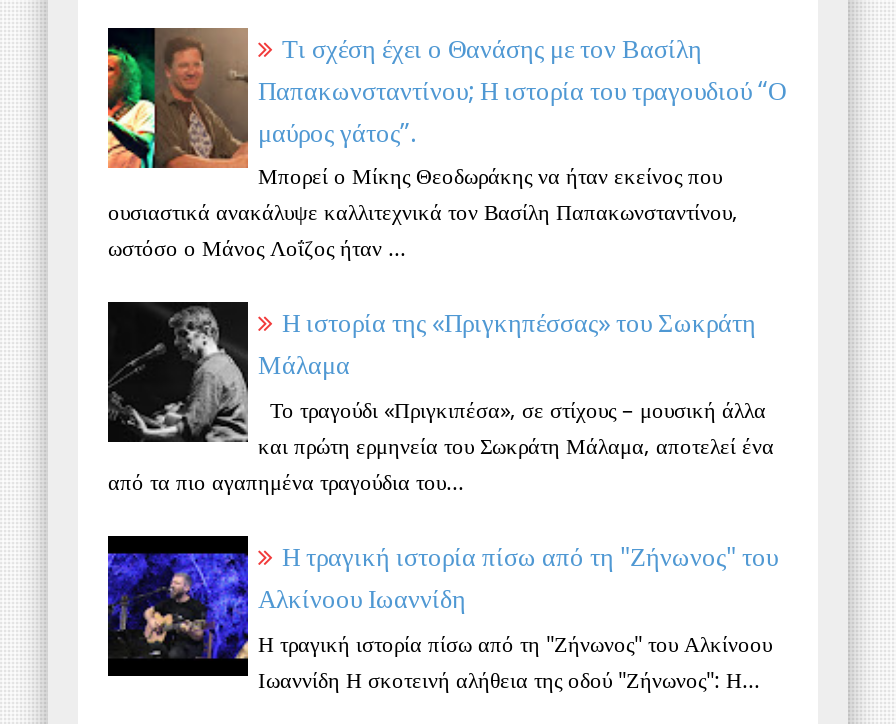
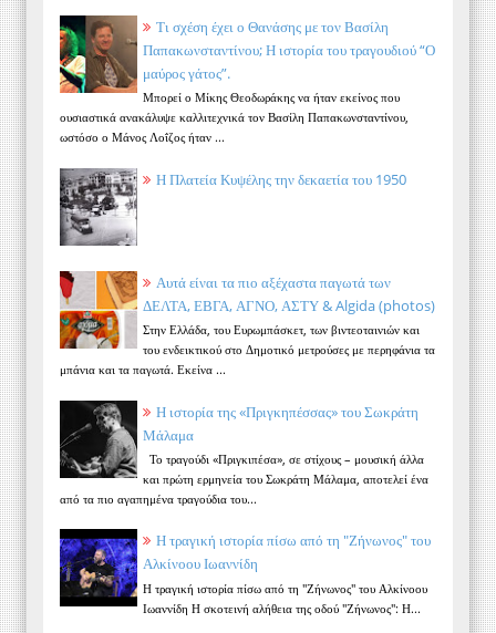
none -> [59,270,435,378] [image] | Αυτά είναι τα πιο αξέχαστα παγωτά των | ΔΕΛΤΑ, ΕΒΓΑ, ΑΓΝΟ, ΑΣΤΥ & Algida (photos) | Στην Ελλάδα, του Ευρωμπάσκετ, των βιντεοταινιών και | του ενδεικτικού στο Δημοτικό μετρούσες με περηφάνια τα | μπάνια και τα παγωτά. Εκείνα ...
none -> [60,167,406,246] [image] | Η Πλατεία Κυψέλης την δεκαετία του 1950

